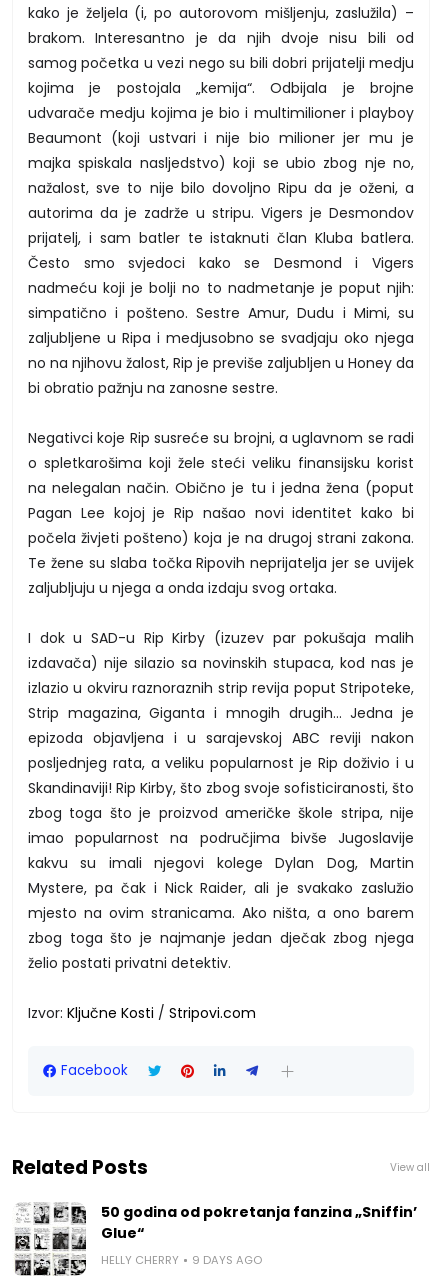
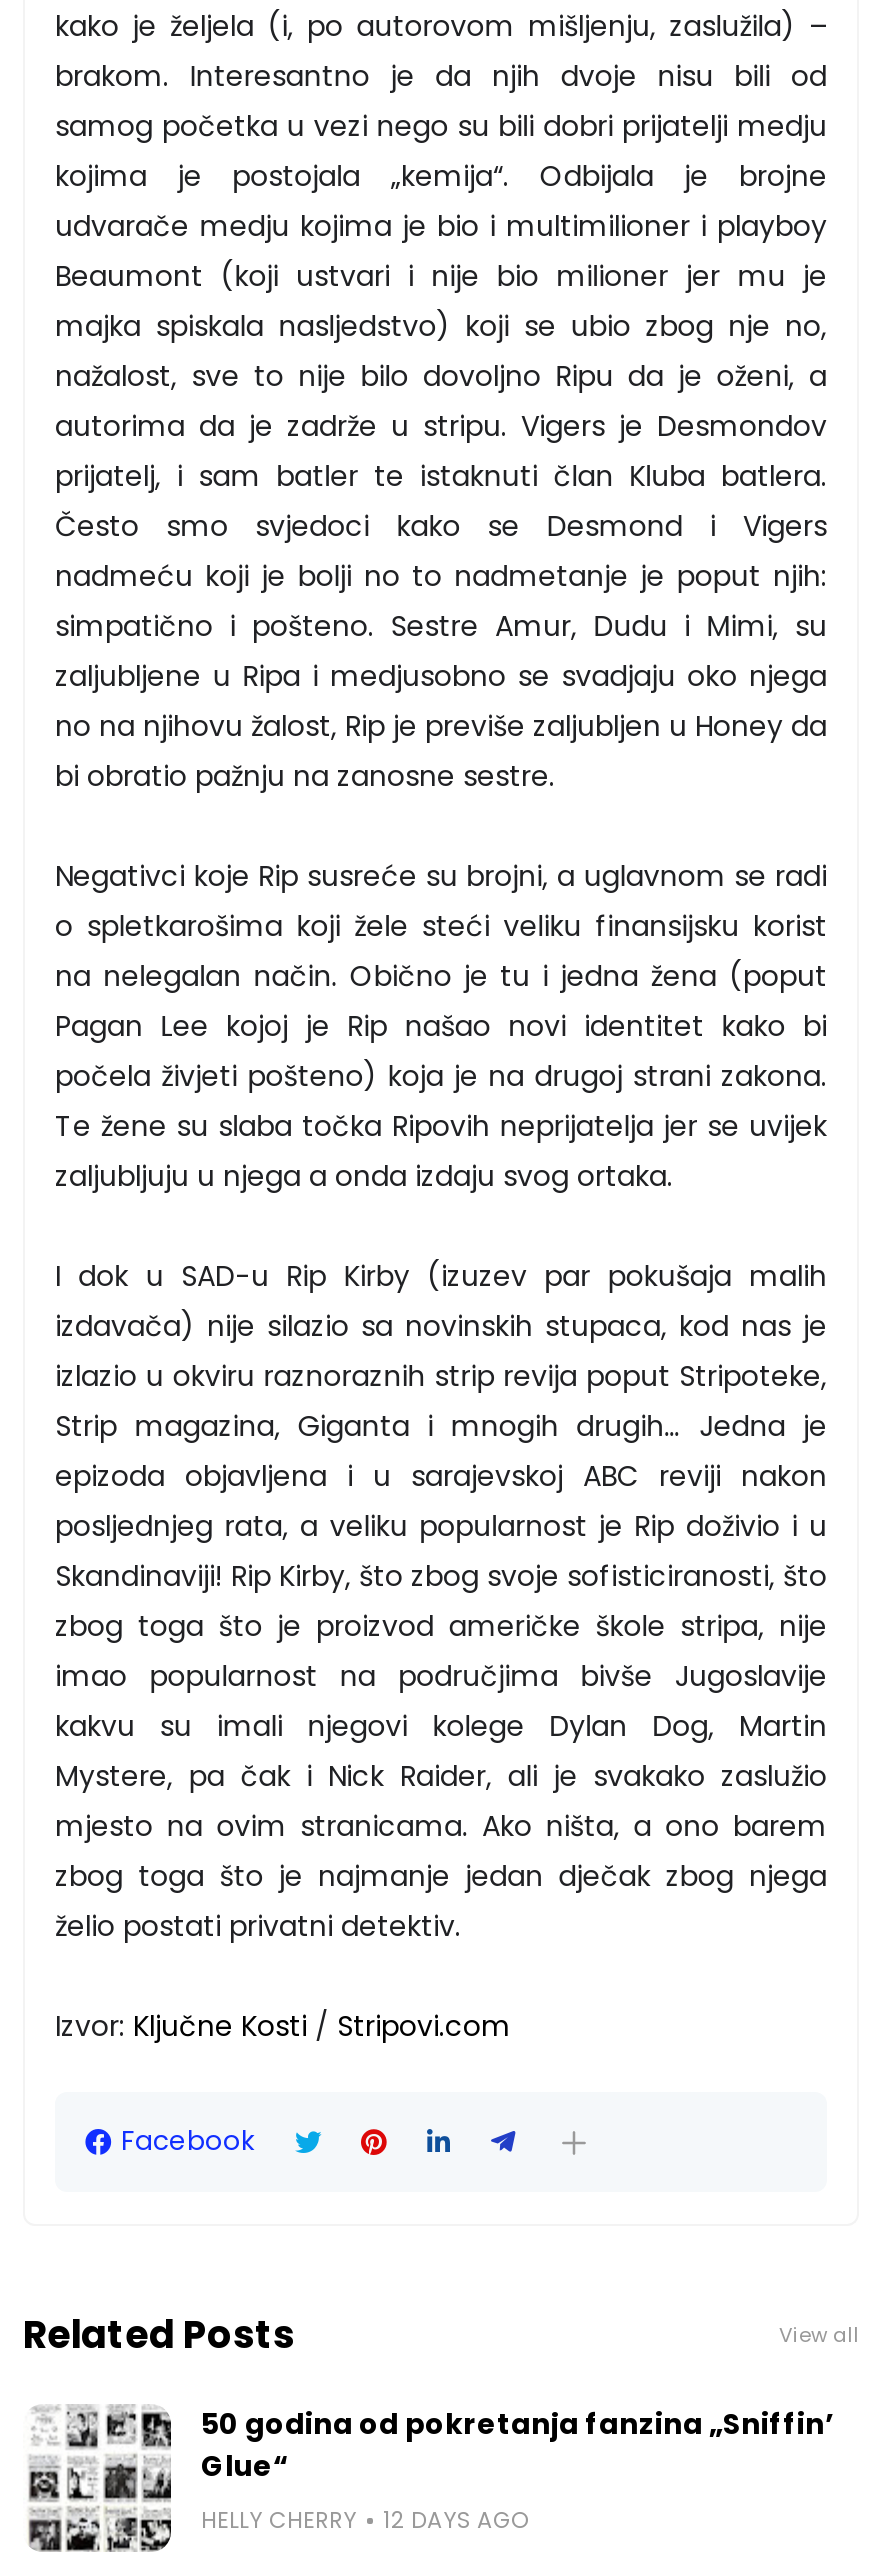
[101,1252,262,1268] HELLY CHERRY 9 DAYS AGO -> [201,2505,529,2537] HELLY CHERRY 12 DAYS AGO

